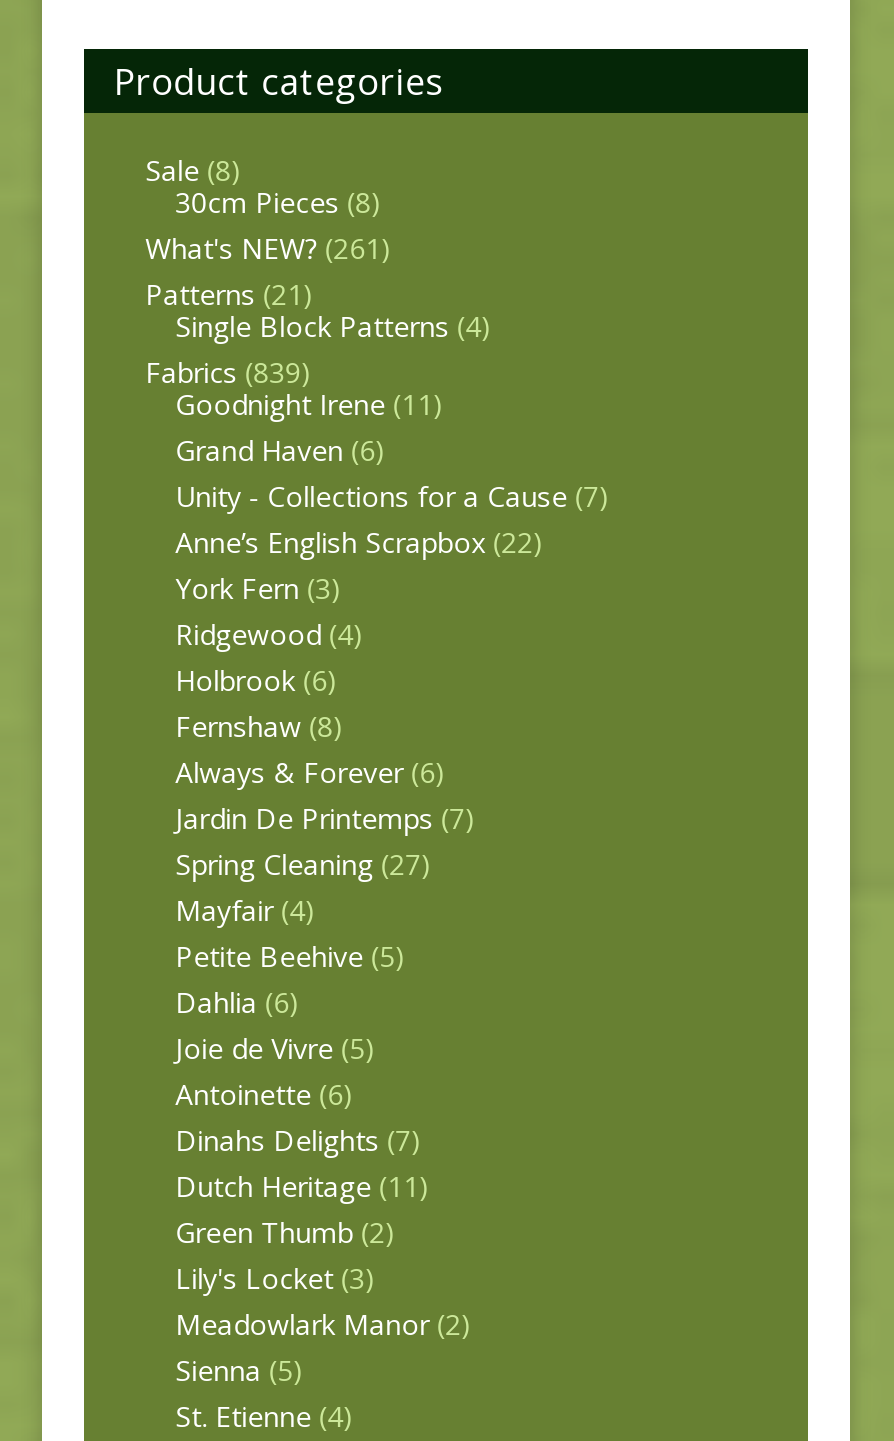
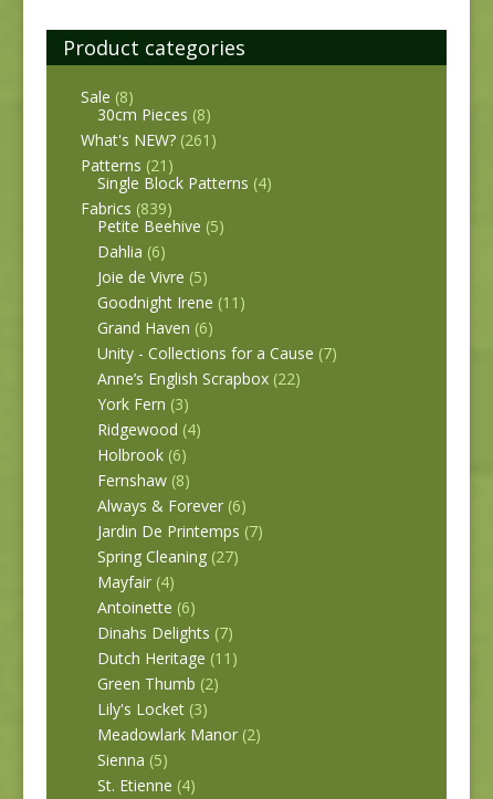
moved [175,386,609,930] -> [97,292,337,593]: Goodnight Irene (11) | Grand Haven (6) | Unity - Collections for a Cause (7) | ... | Spring Cleaning (27) | Mayfair (4)
moved [175,938,405,1068] -> [97,216,224,288]: Petite Beehive (5) | Dahlia (6) | Joie de Vivre (5)

